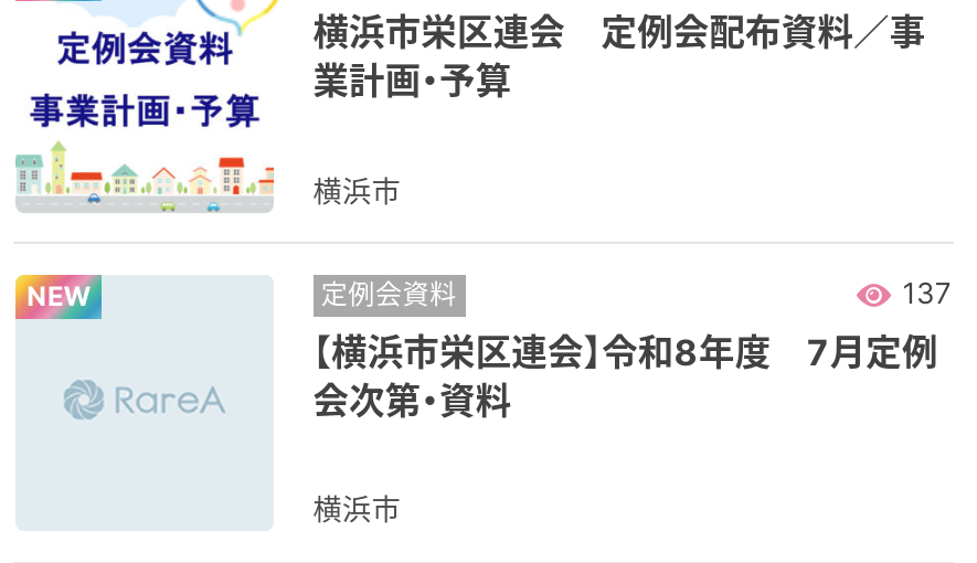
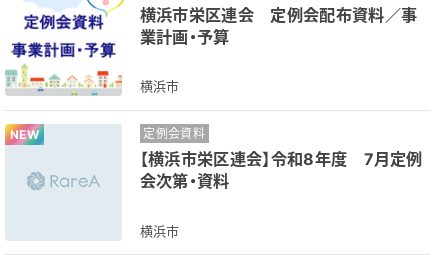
[893,275,951,310] 137 -> none

